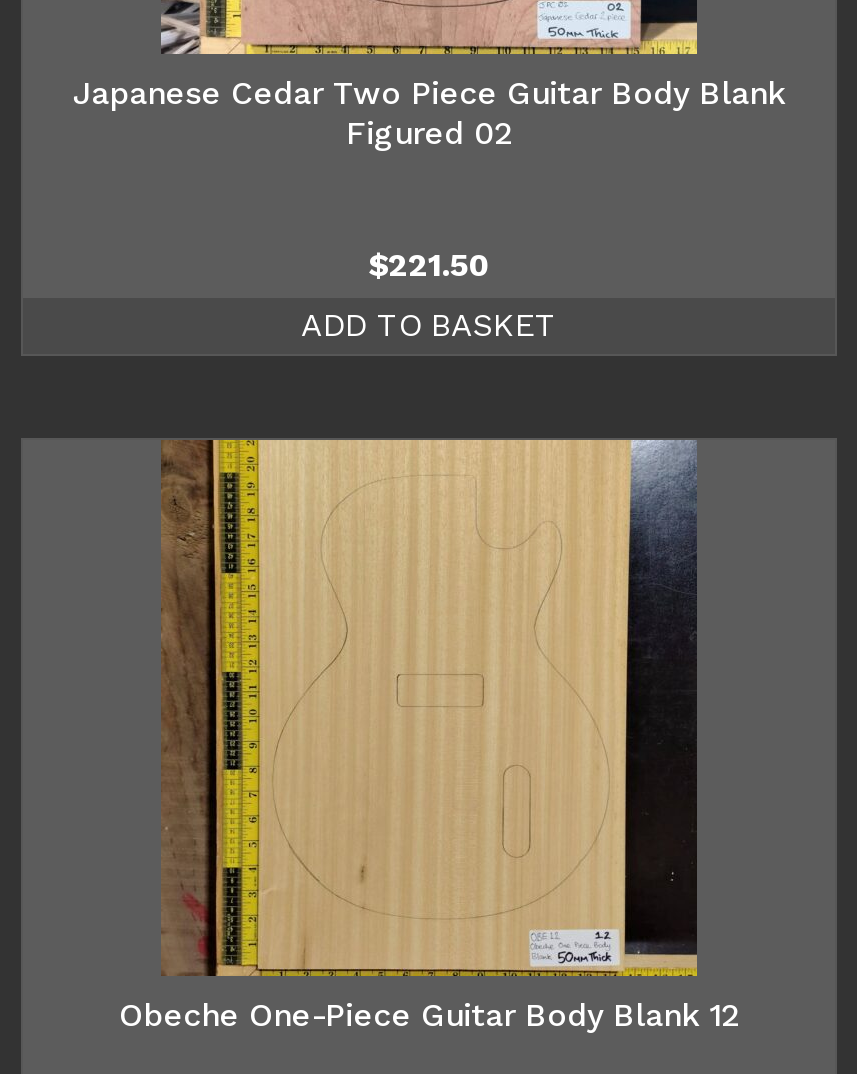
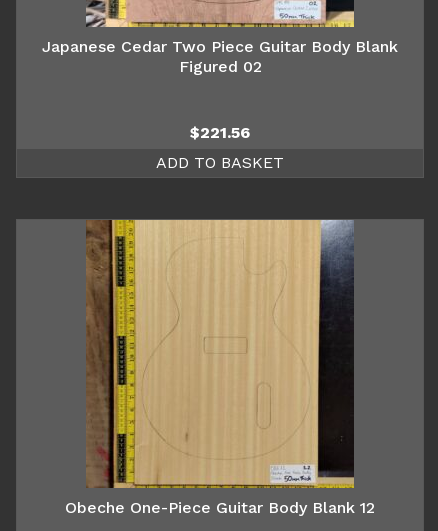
[368,247,490,285] $221.50 -> [190,123,250,142] $221.56

